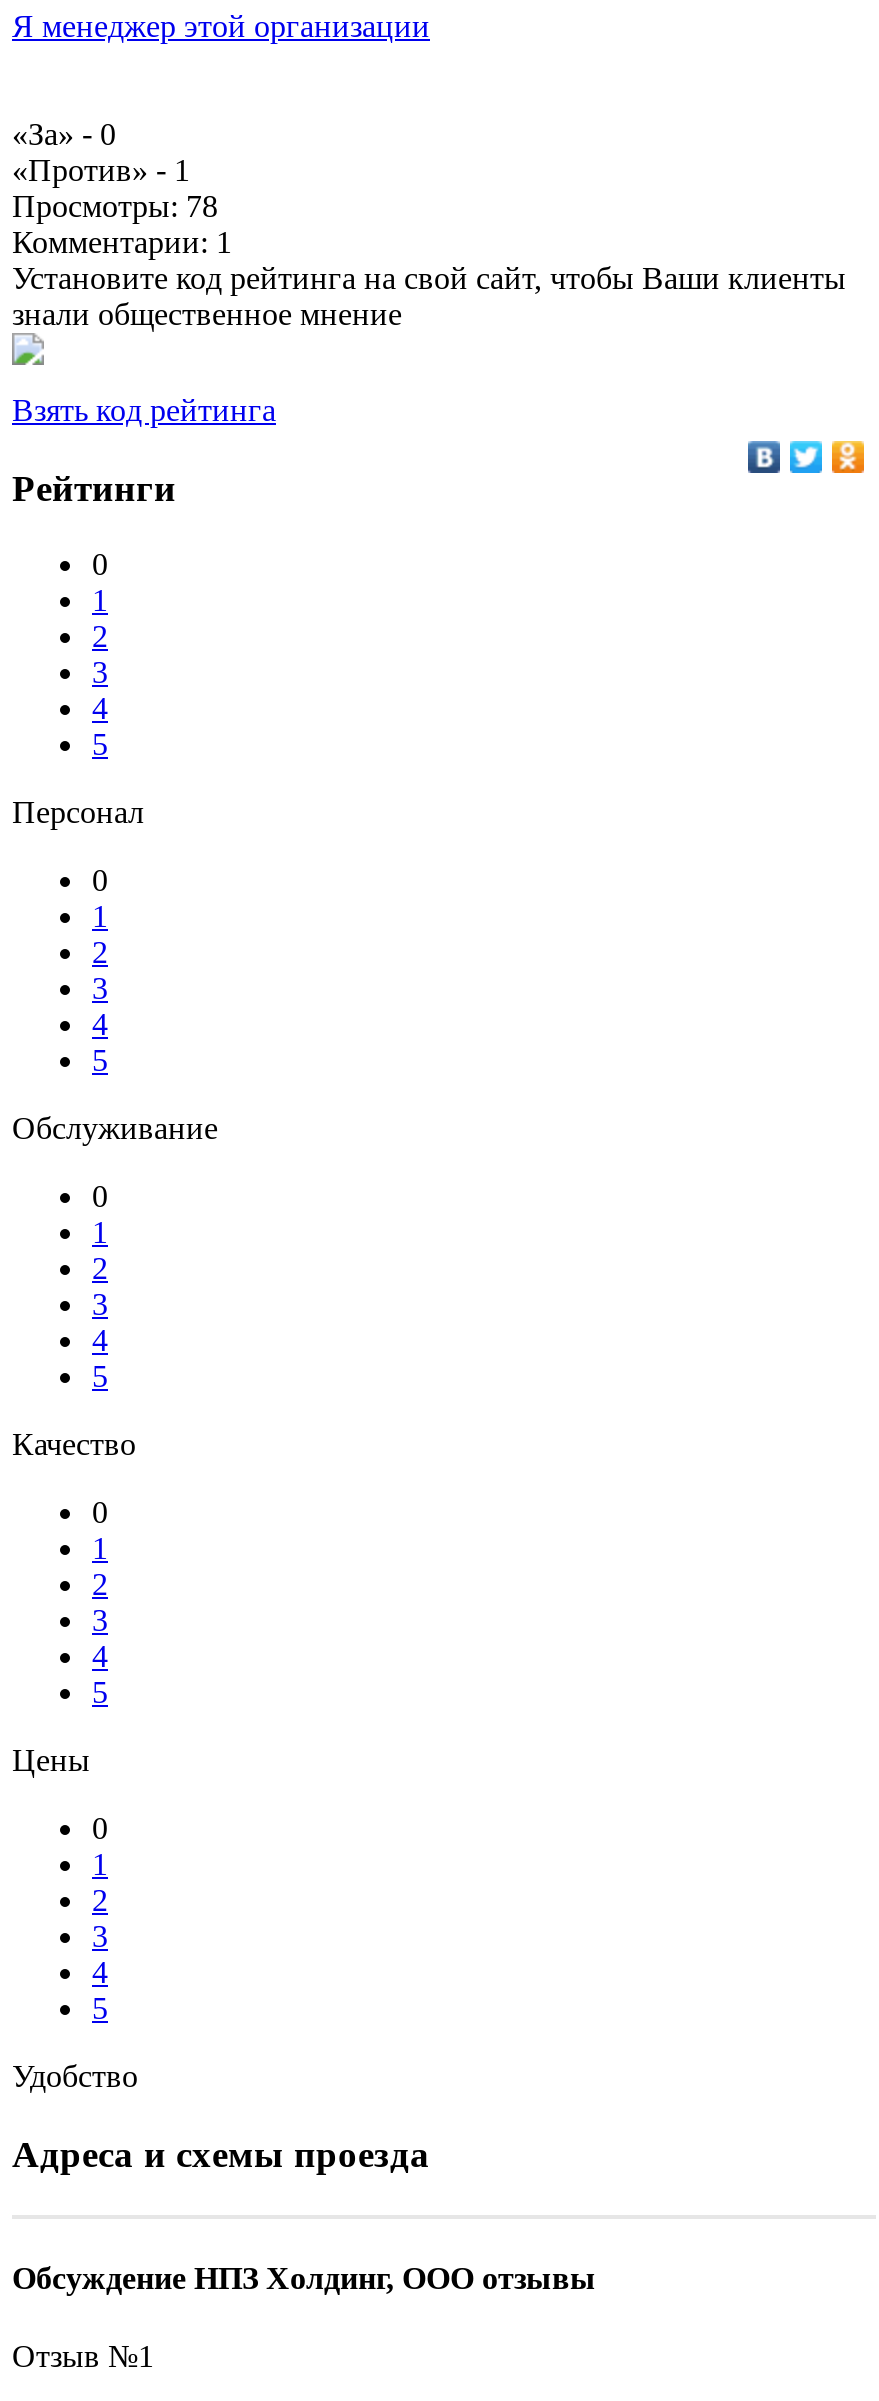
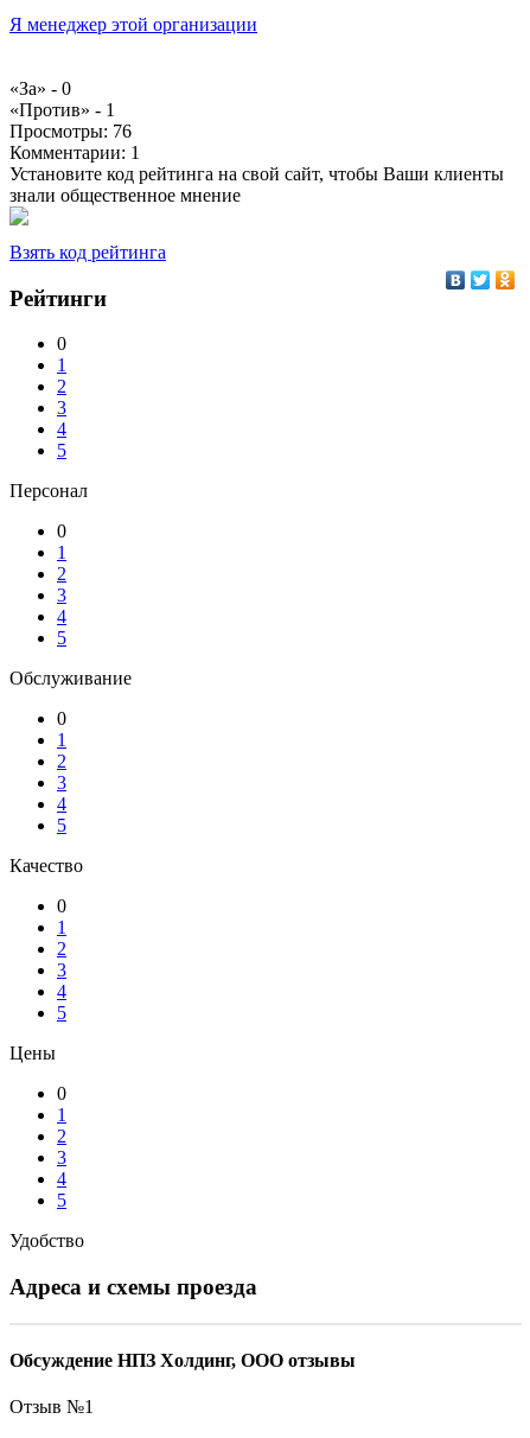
[12,189,218,223] Просмотры: 78 -> [9,121,132,141] Просмотры: 76

